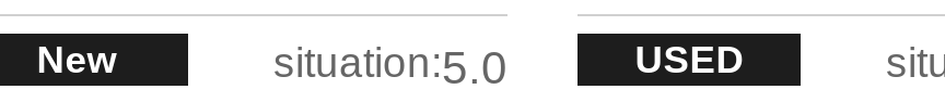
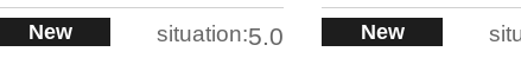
[635,38,744,81] USED -> [360,20,404,44] New

